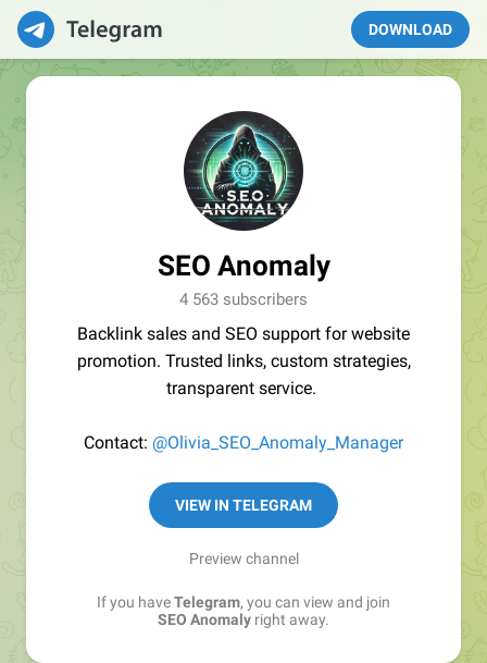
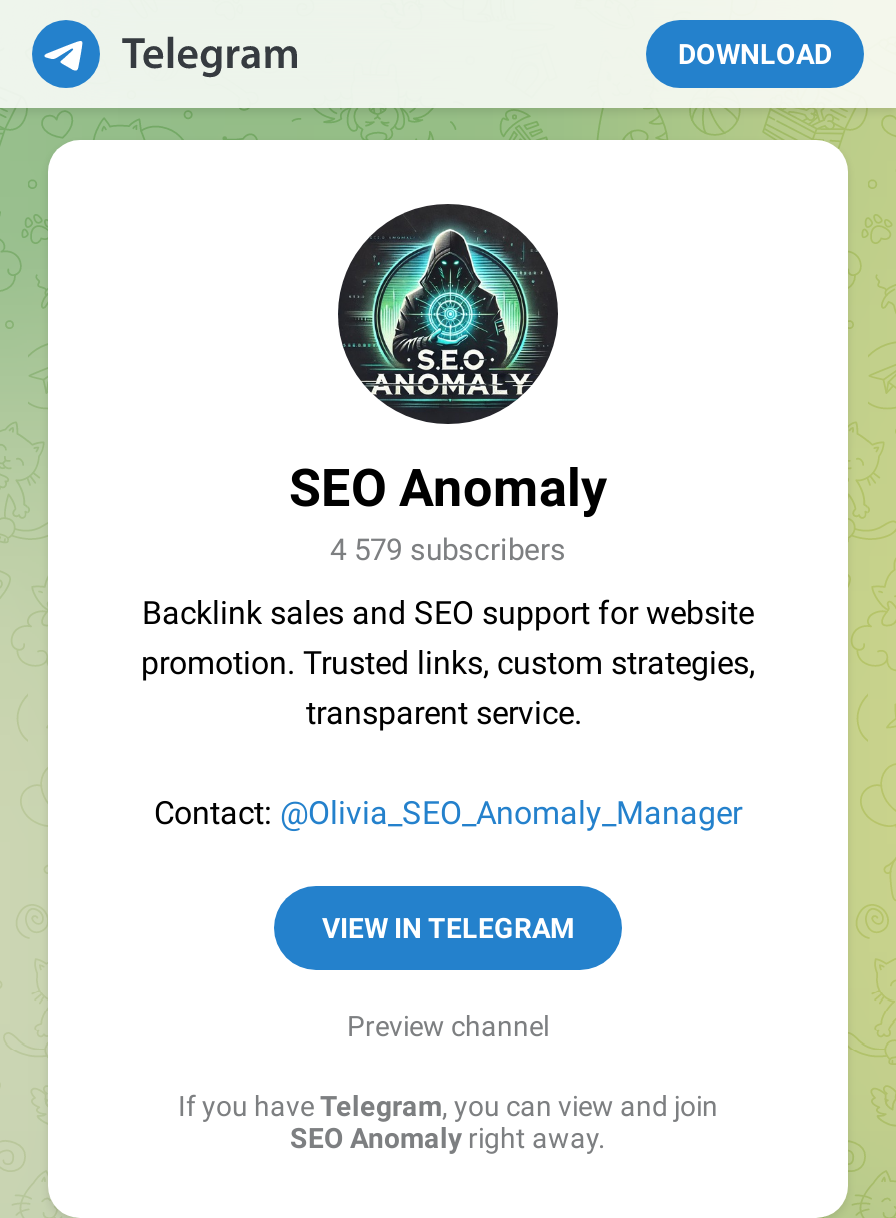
[179,290,308,309] 4 563 subscribers -> [330,532,566,568] 4 579 subscribers

